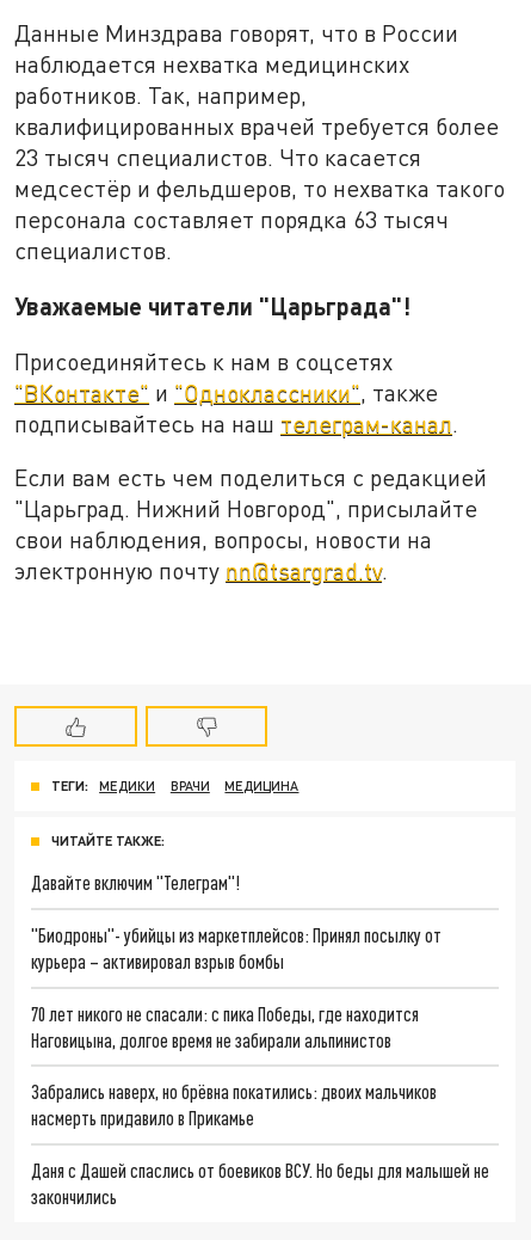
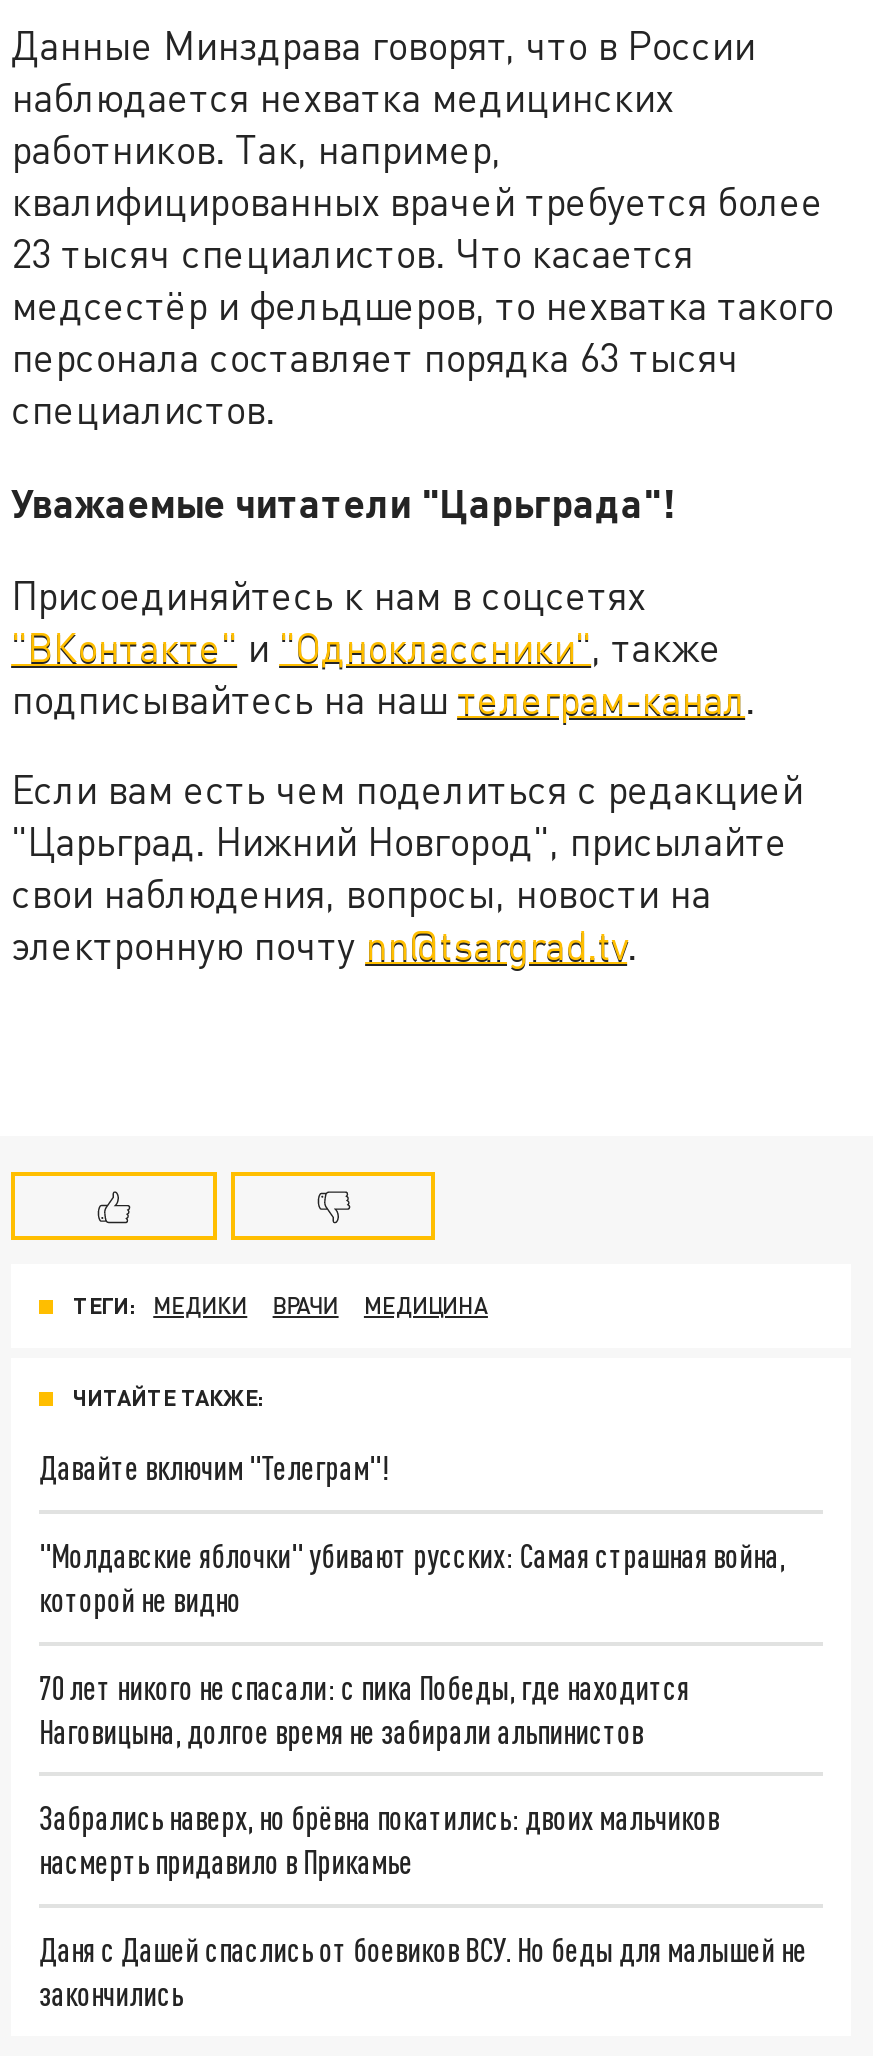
[31,923,442,972] "Биодроны"- убийцы из маркетплейсов: Принял посылку от | курьера – активировал взрыв бомбы -> [39,1536,785,1618] "Молдавские яблочки" убивают русских: Самая страшная война, | которой не видно

